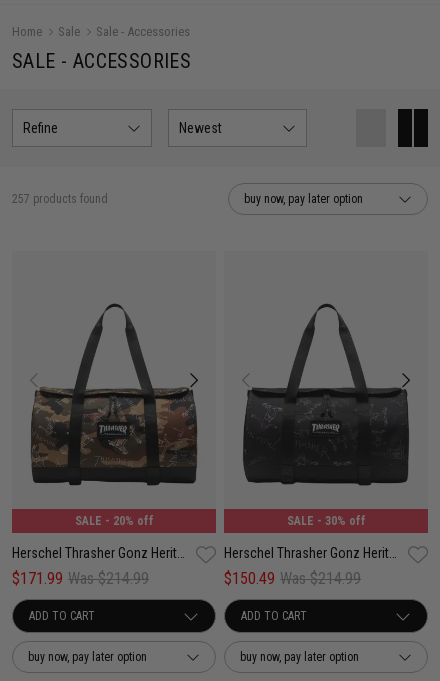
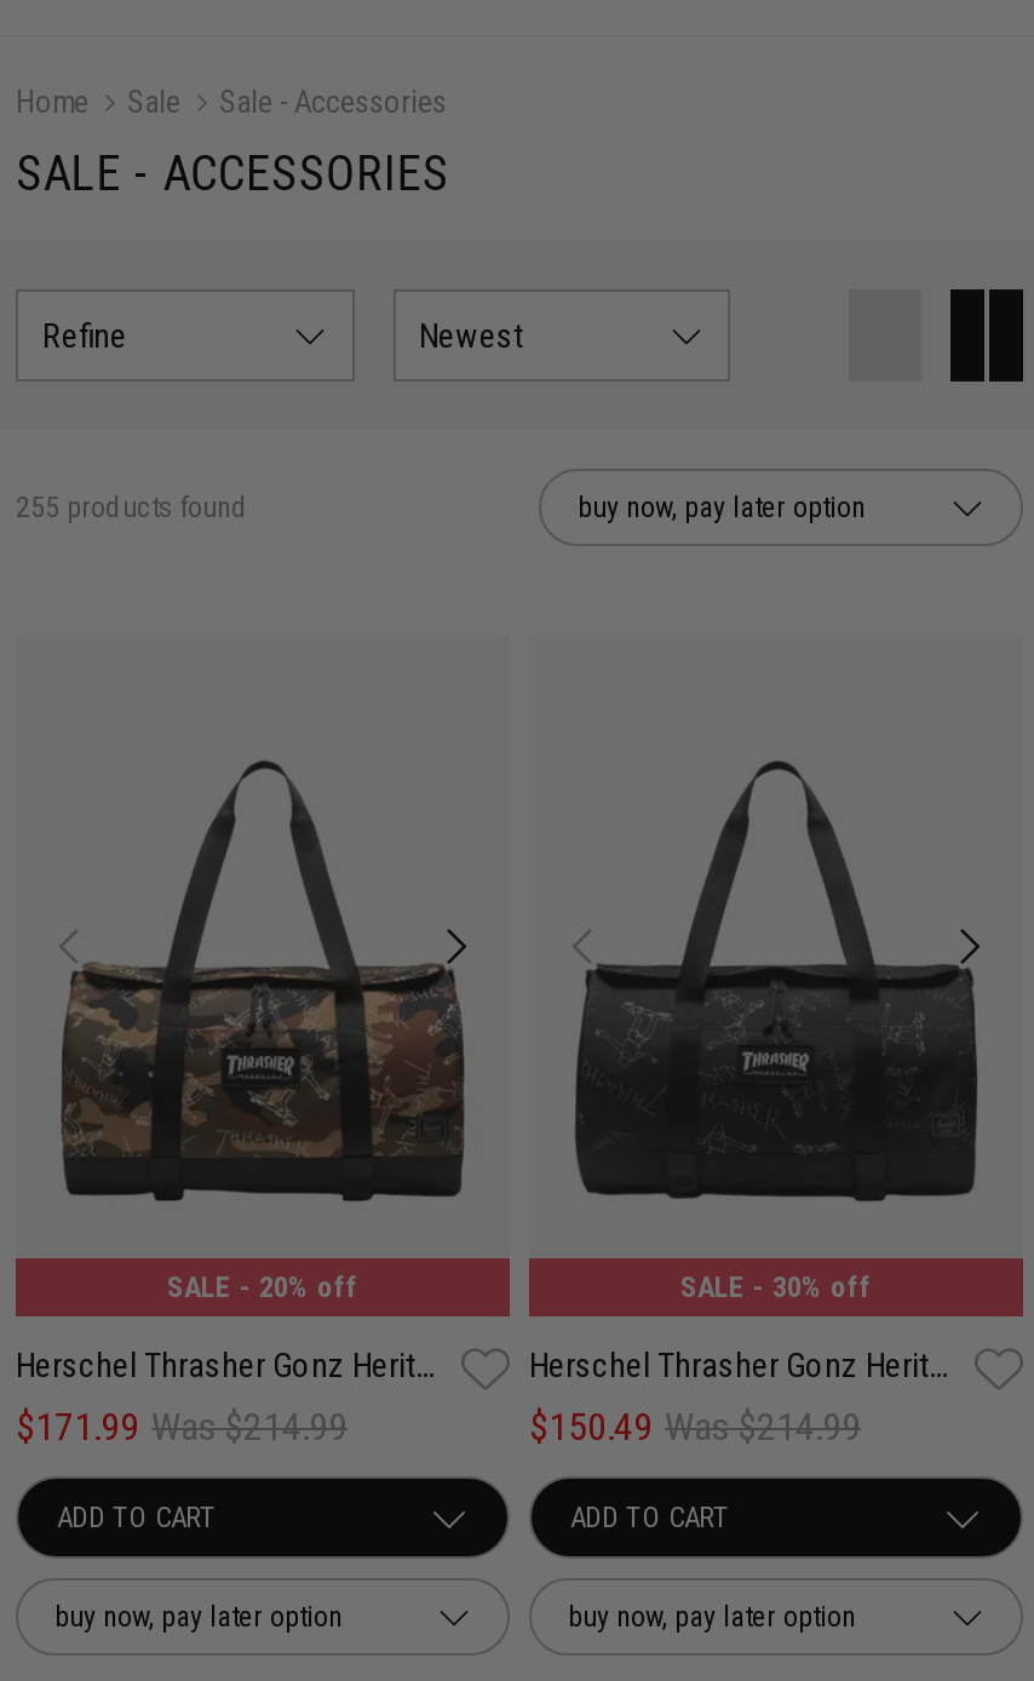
[12,192,108,206] 257 products found -> [16,490,248,524] 255 products found

